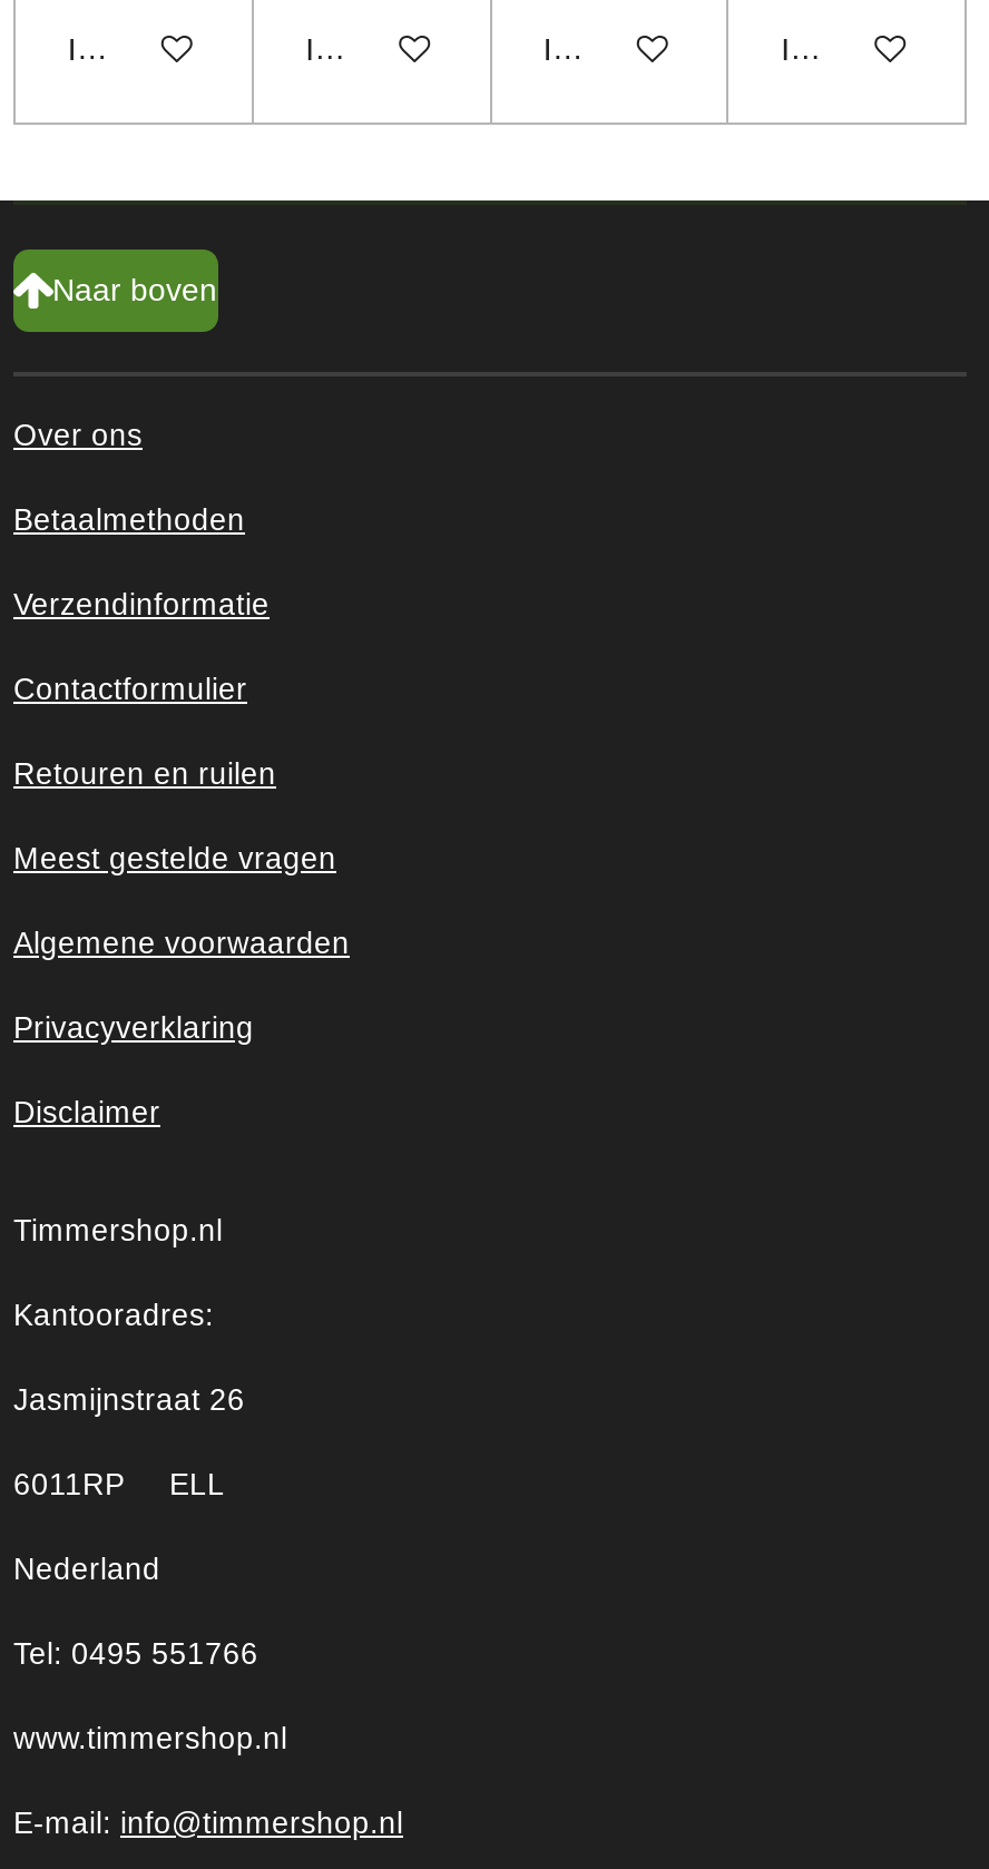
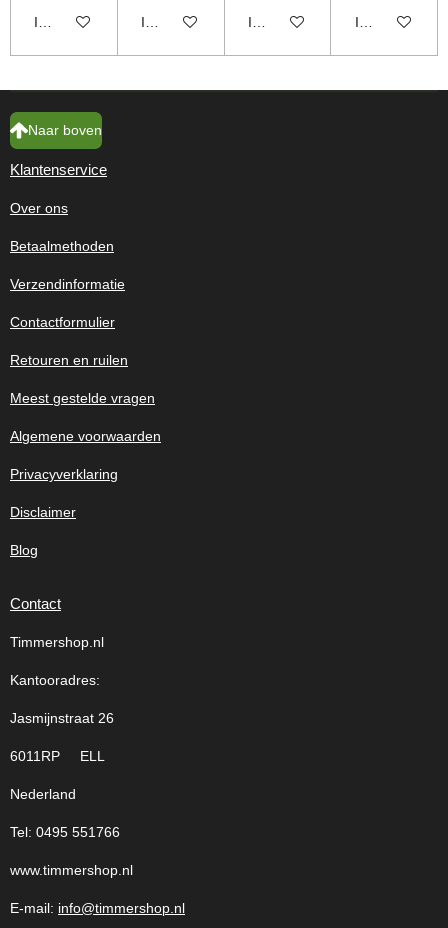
none -> [10,162,107,178] Klantenservice
none -> [10,543,61,612] Blog | Contact

